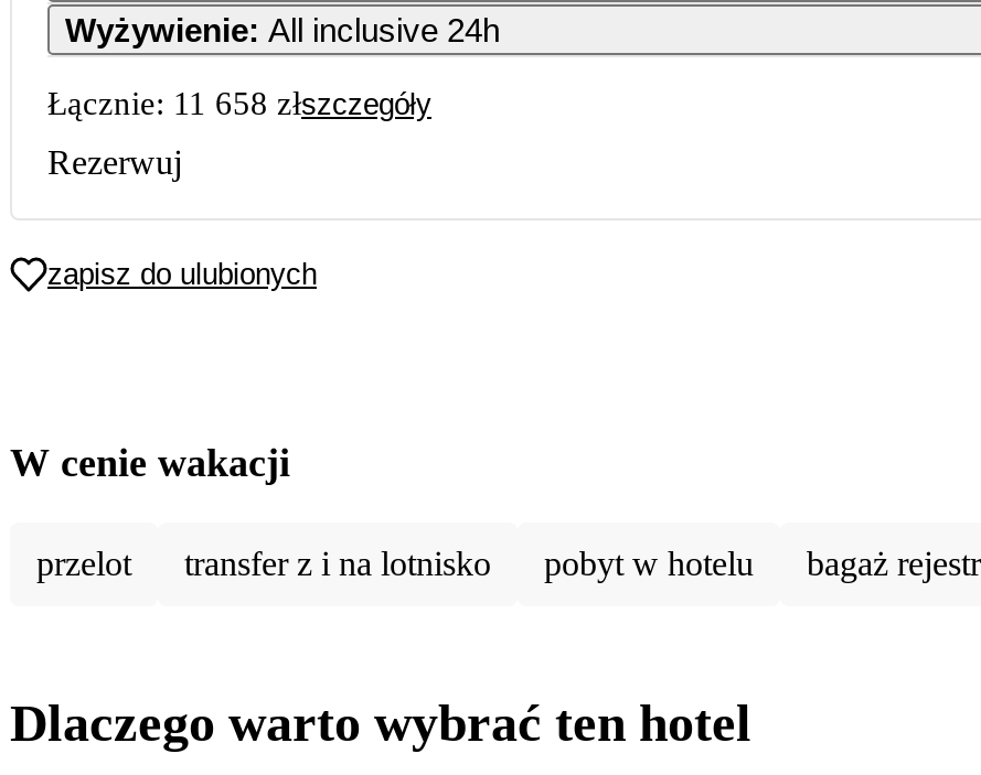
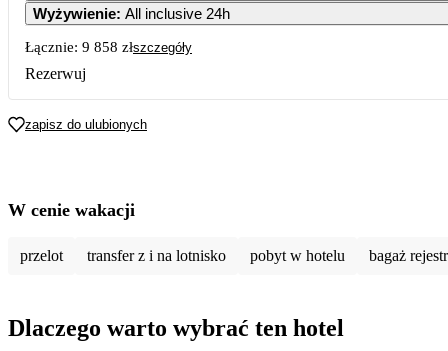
[47,85,431,120] Łącznie: 11 658 złszczegóły -> [25,38,192,54] Łącznie: 9 858 złszczegóły

